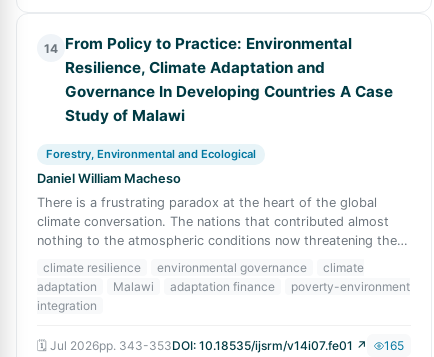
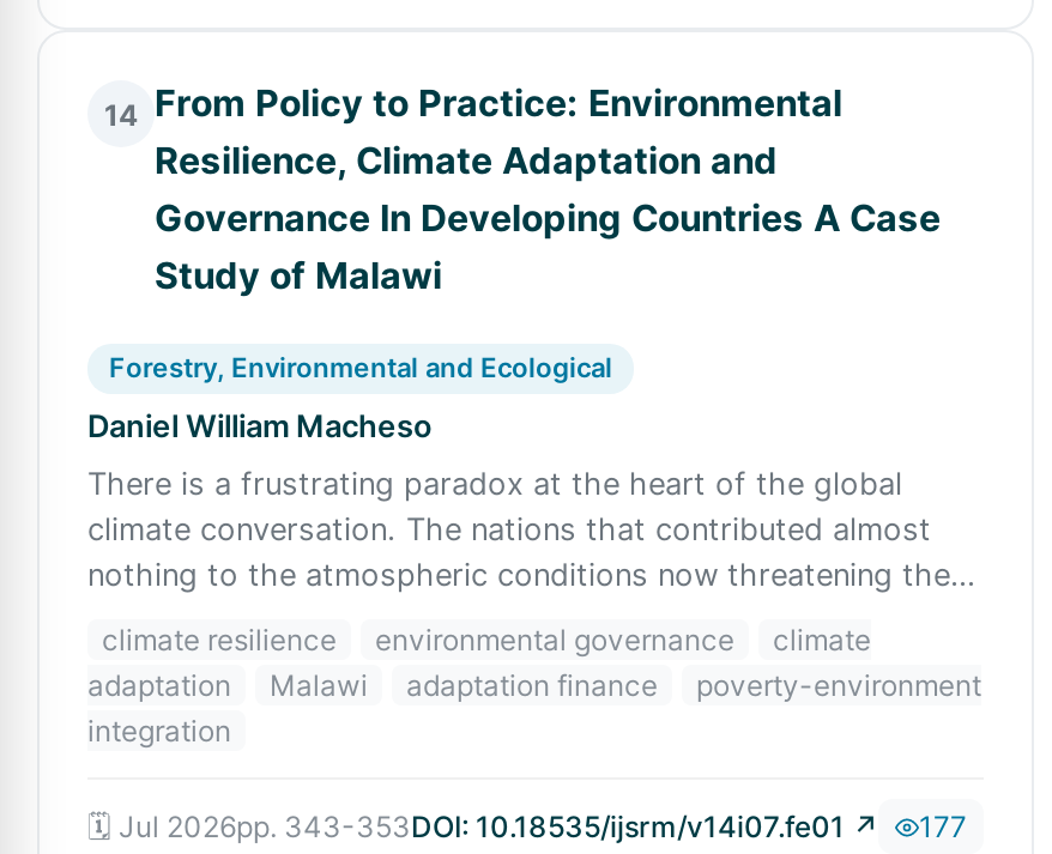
[384,338,404,353] 165 -> [919,808,967,844] 177

